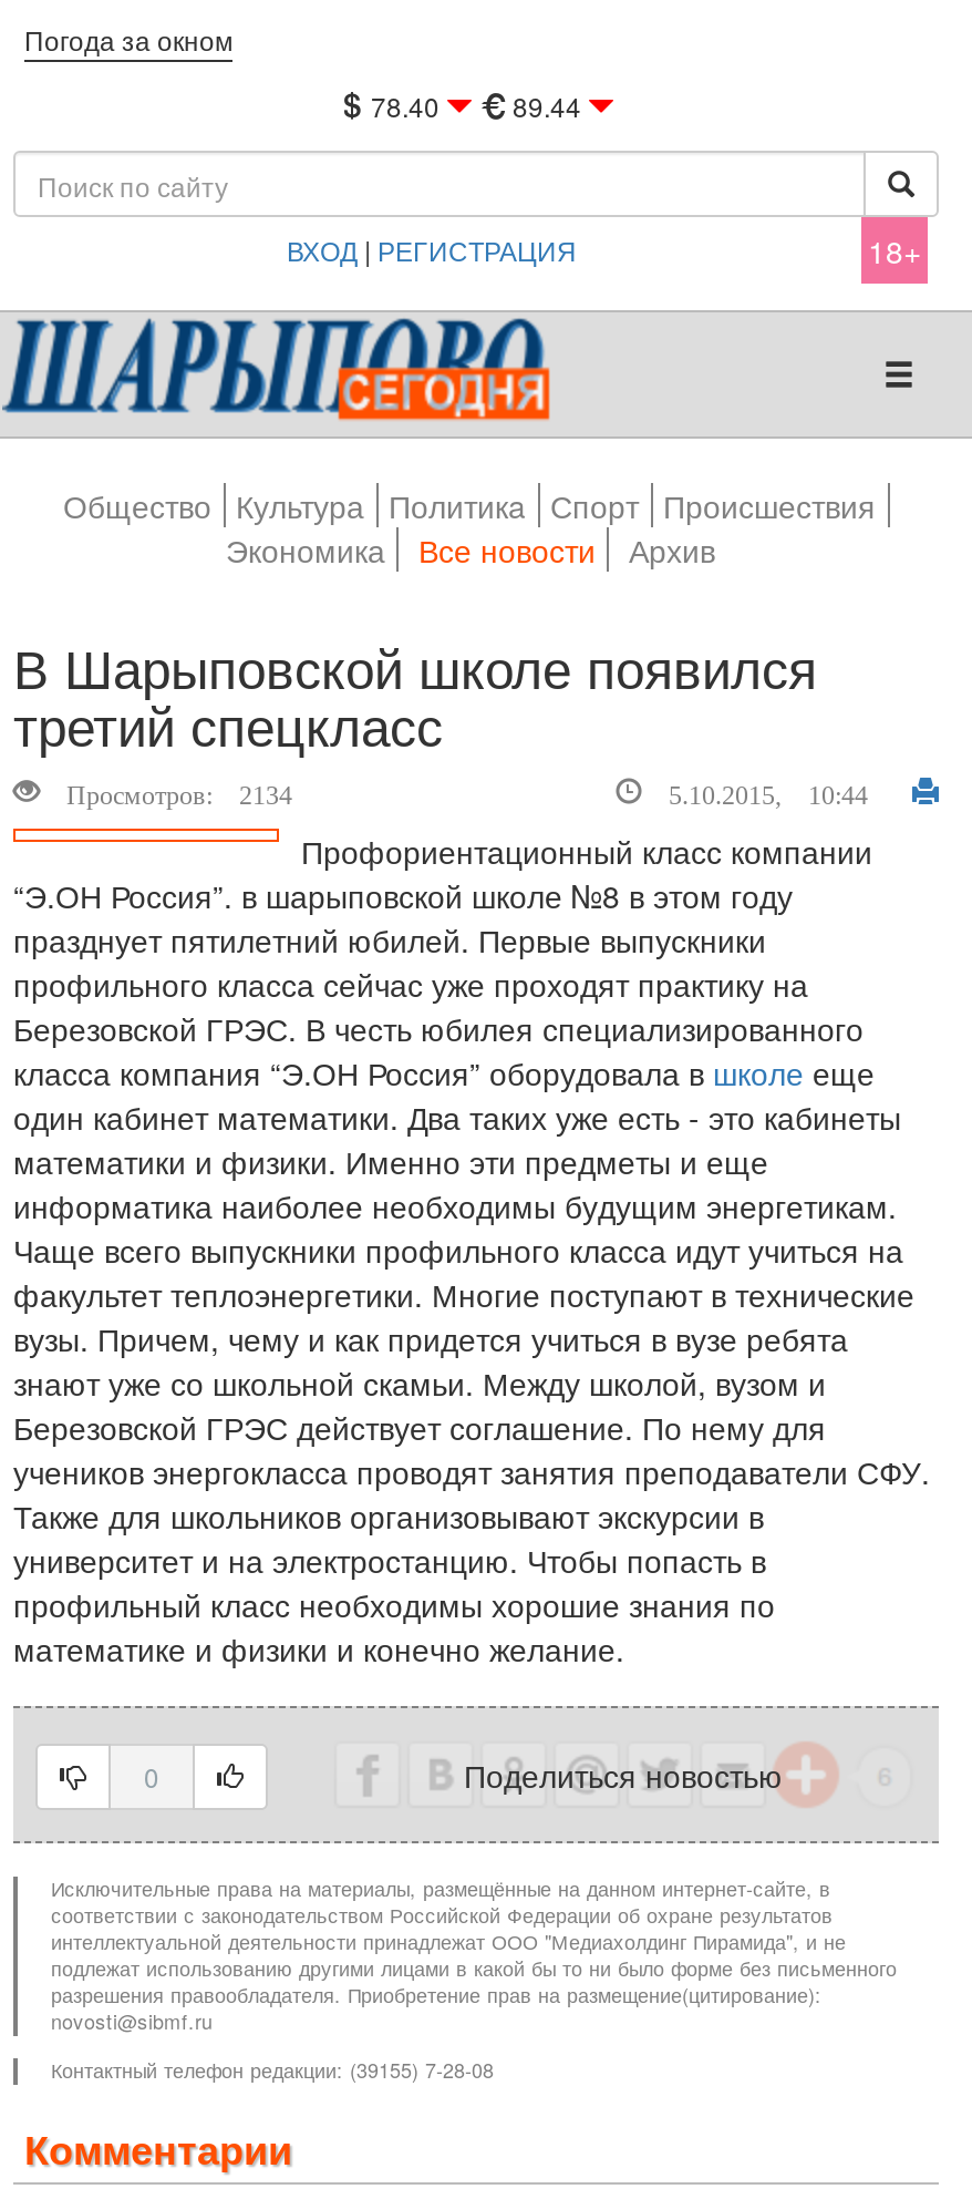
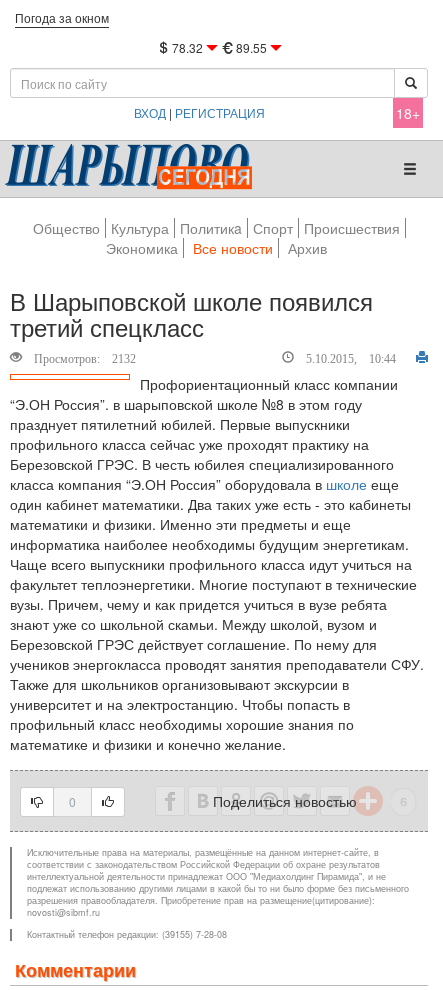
[364,86,446,124] 78.40 -> [168,39,205,56] 78.32
[506,86,588,124] 89.44 -> [232,39,269,56] 89.55
[40,775,292,806] Просмотров: 2134 -> [22,350,136,364] Просмотров: 2132

